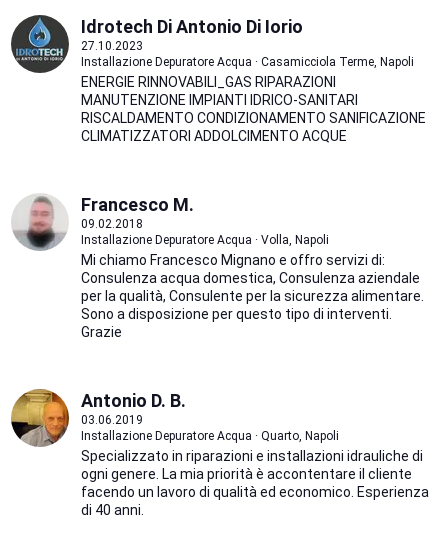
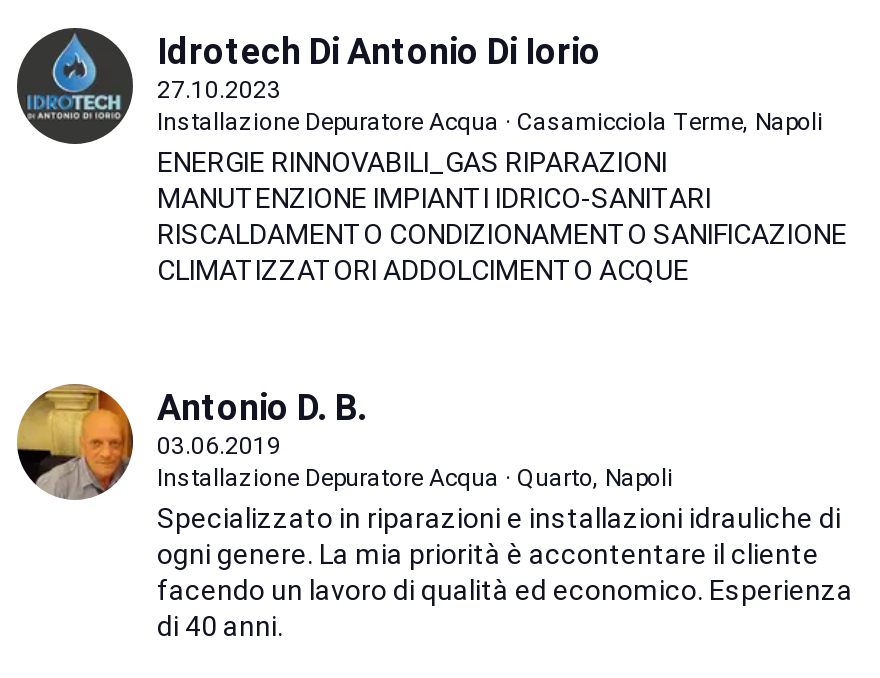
[12,194,424,340] [image] | Francesco M. | 09.02.2018 | Installazione Depuratore Acqua · Volla, Napoli | Mi chiamo Francesco Mignano e offro servizi di: | Consulenza acqua domestica, Consulenza aziendale | per la qualità, Consulente per la sicurezza alimentare. | Sono a disposizione per questo tipo di interventi. | Grazie -> none

